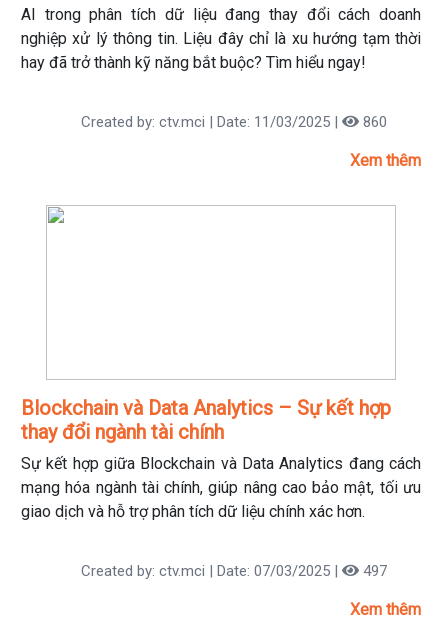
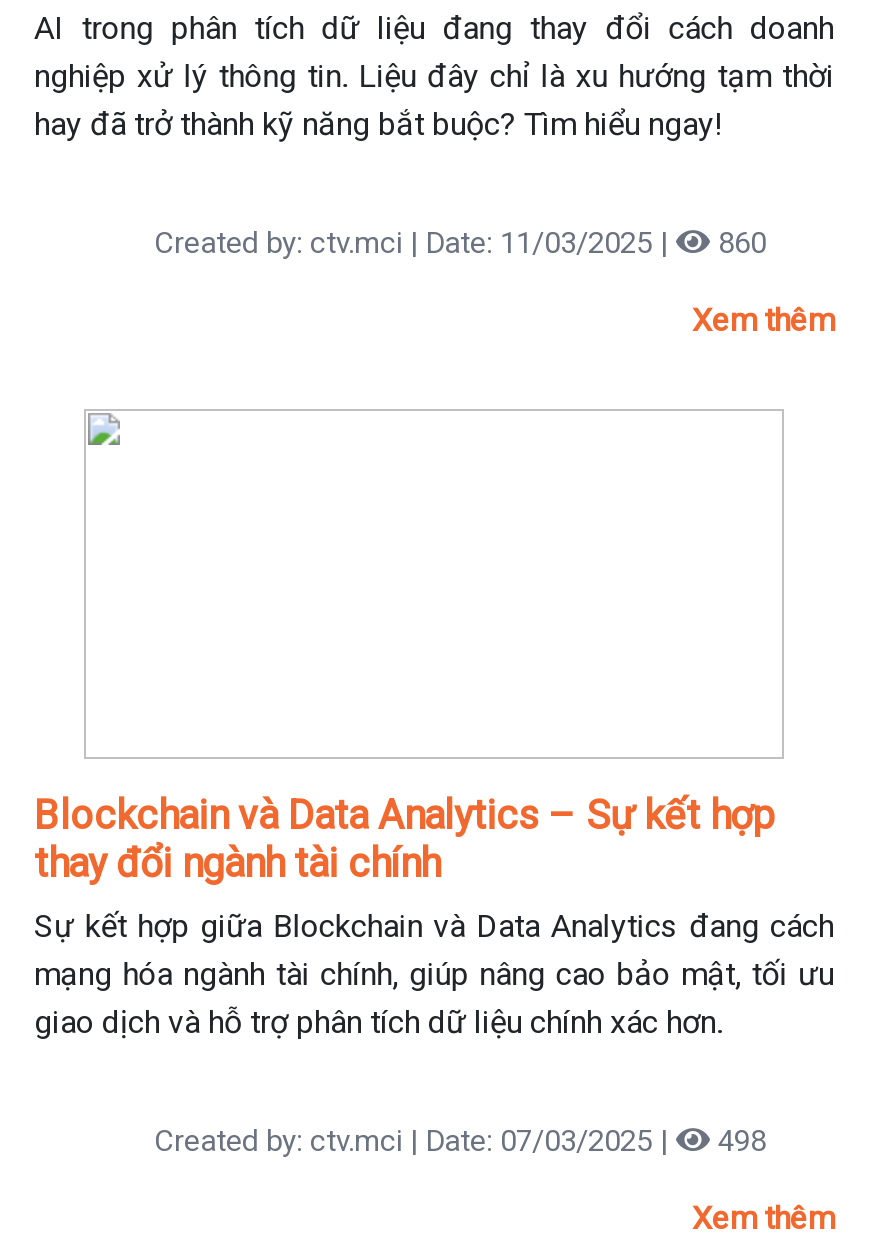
[363,562,387,580] 497 -> [718,1123,766,1159] 498

